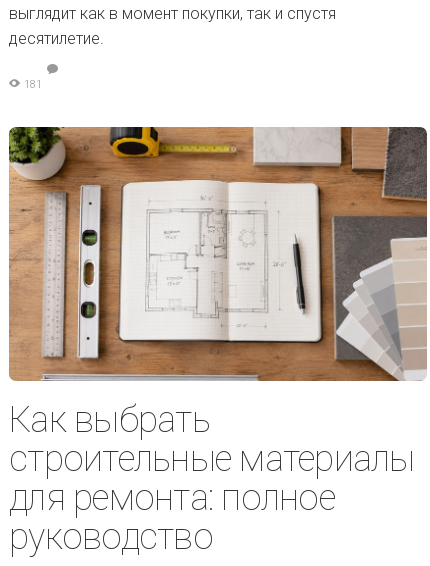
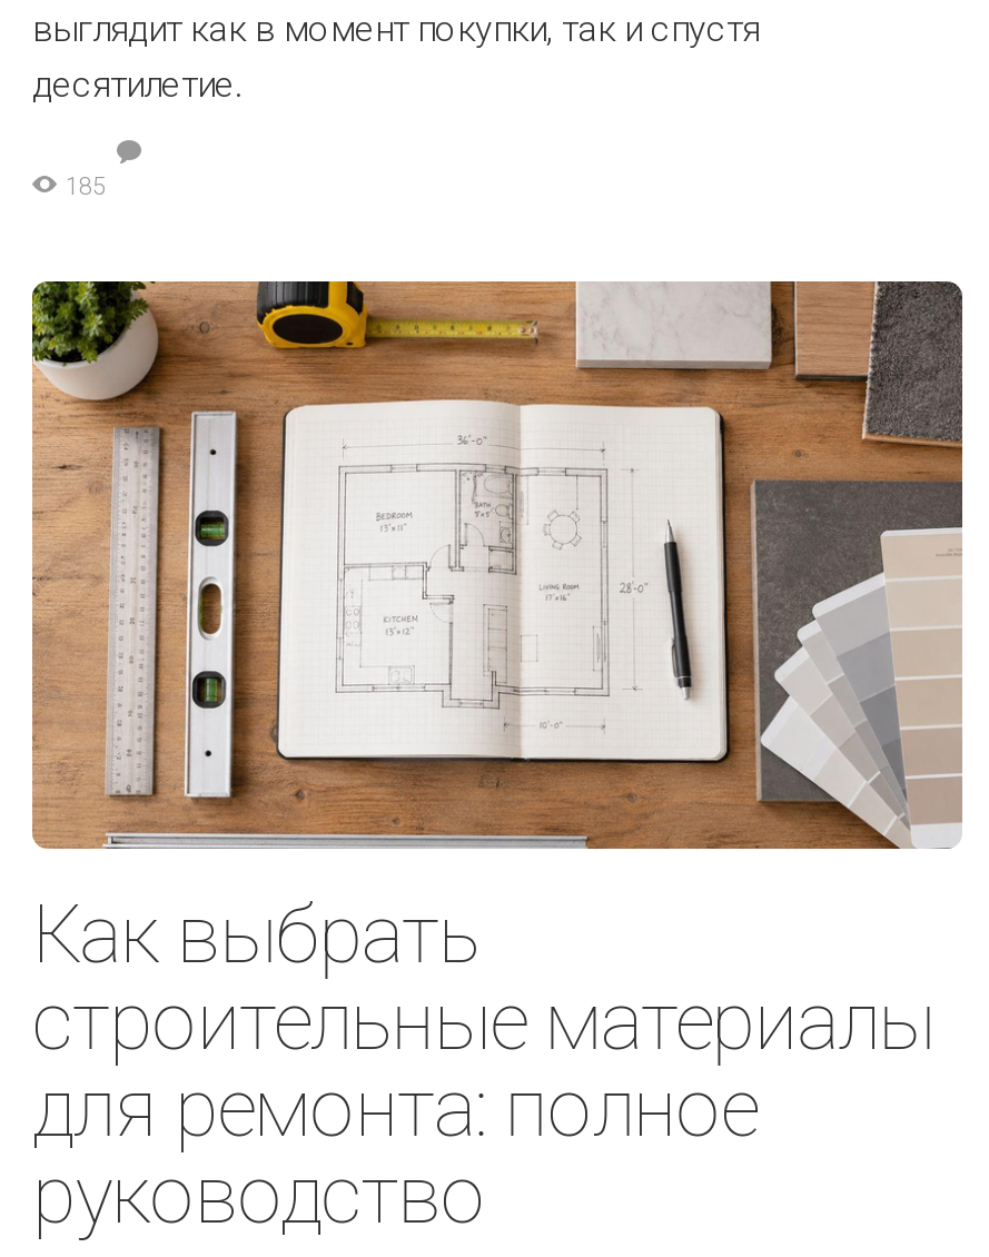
[24,77,42,90] 181 -> [66,172,106,201] 185

